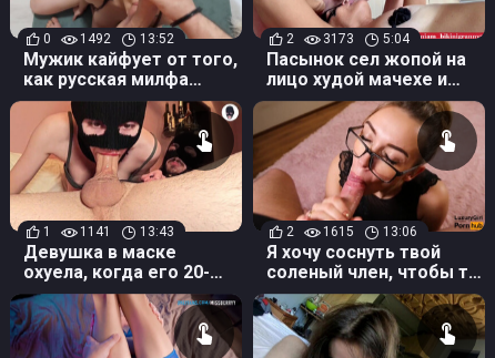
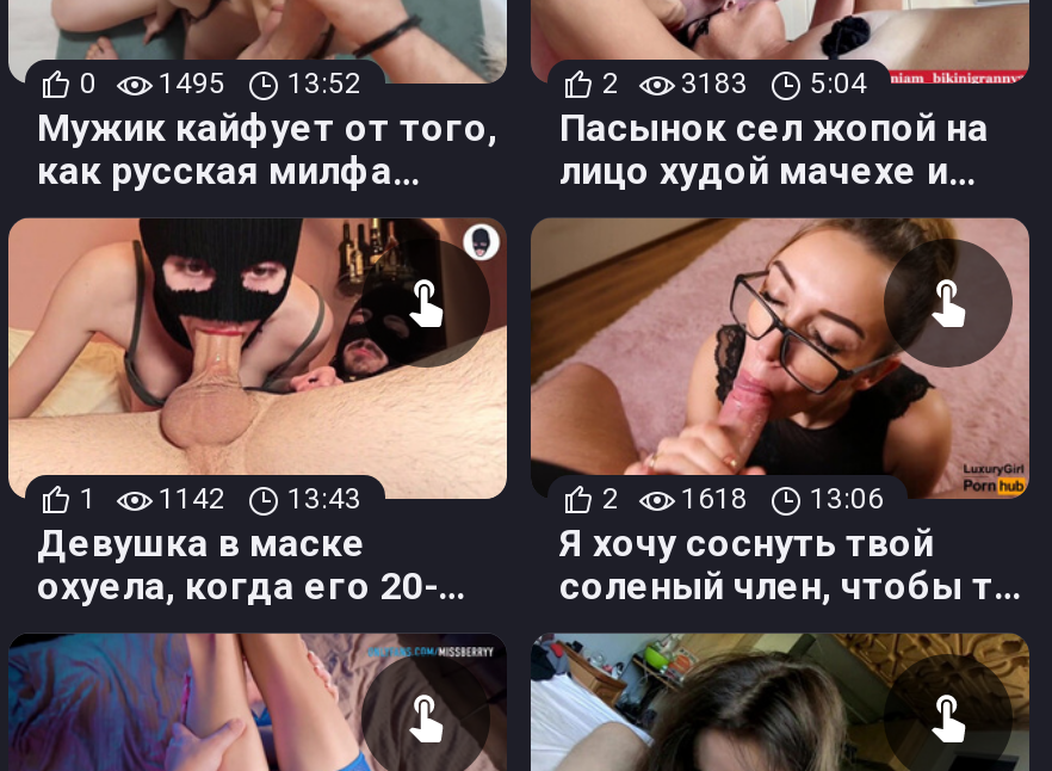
[43,31,174,47] 0 1492 13:52 -> [80,68,361,101] 0 1495 13:52
[286,31,410,47] 2 3173 5:04 -> [602,68,867,101] 2 3183 5:04
[43,224,174,239] 1 1141 13:43 -> [80,482,361,515] 1 1142 13:43
[286,224,417,239] 2 1615 13:06 -> [602,482,884,515] 2 1618 13:06

